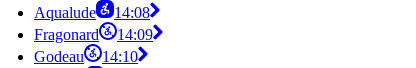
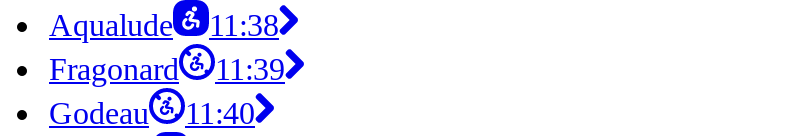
[34,4,150,21] Aqualude 14:08 -> [49,8,279,42] Aqualude 11:38
[34,26,153,43] Fragonard 14:09 -> [49,52,285,86] Fragonard 11:39
[34,48,138,65] Godeau 14:10 -> [49,96,255,130] Godeau 11:40

